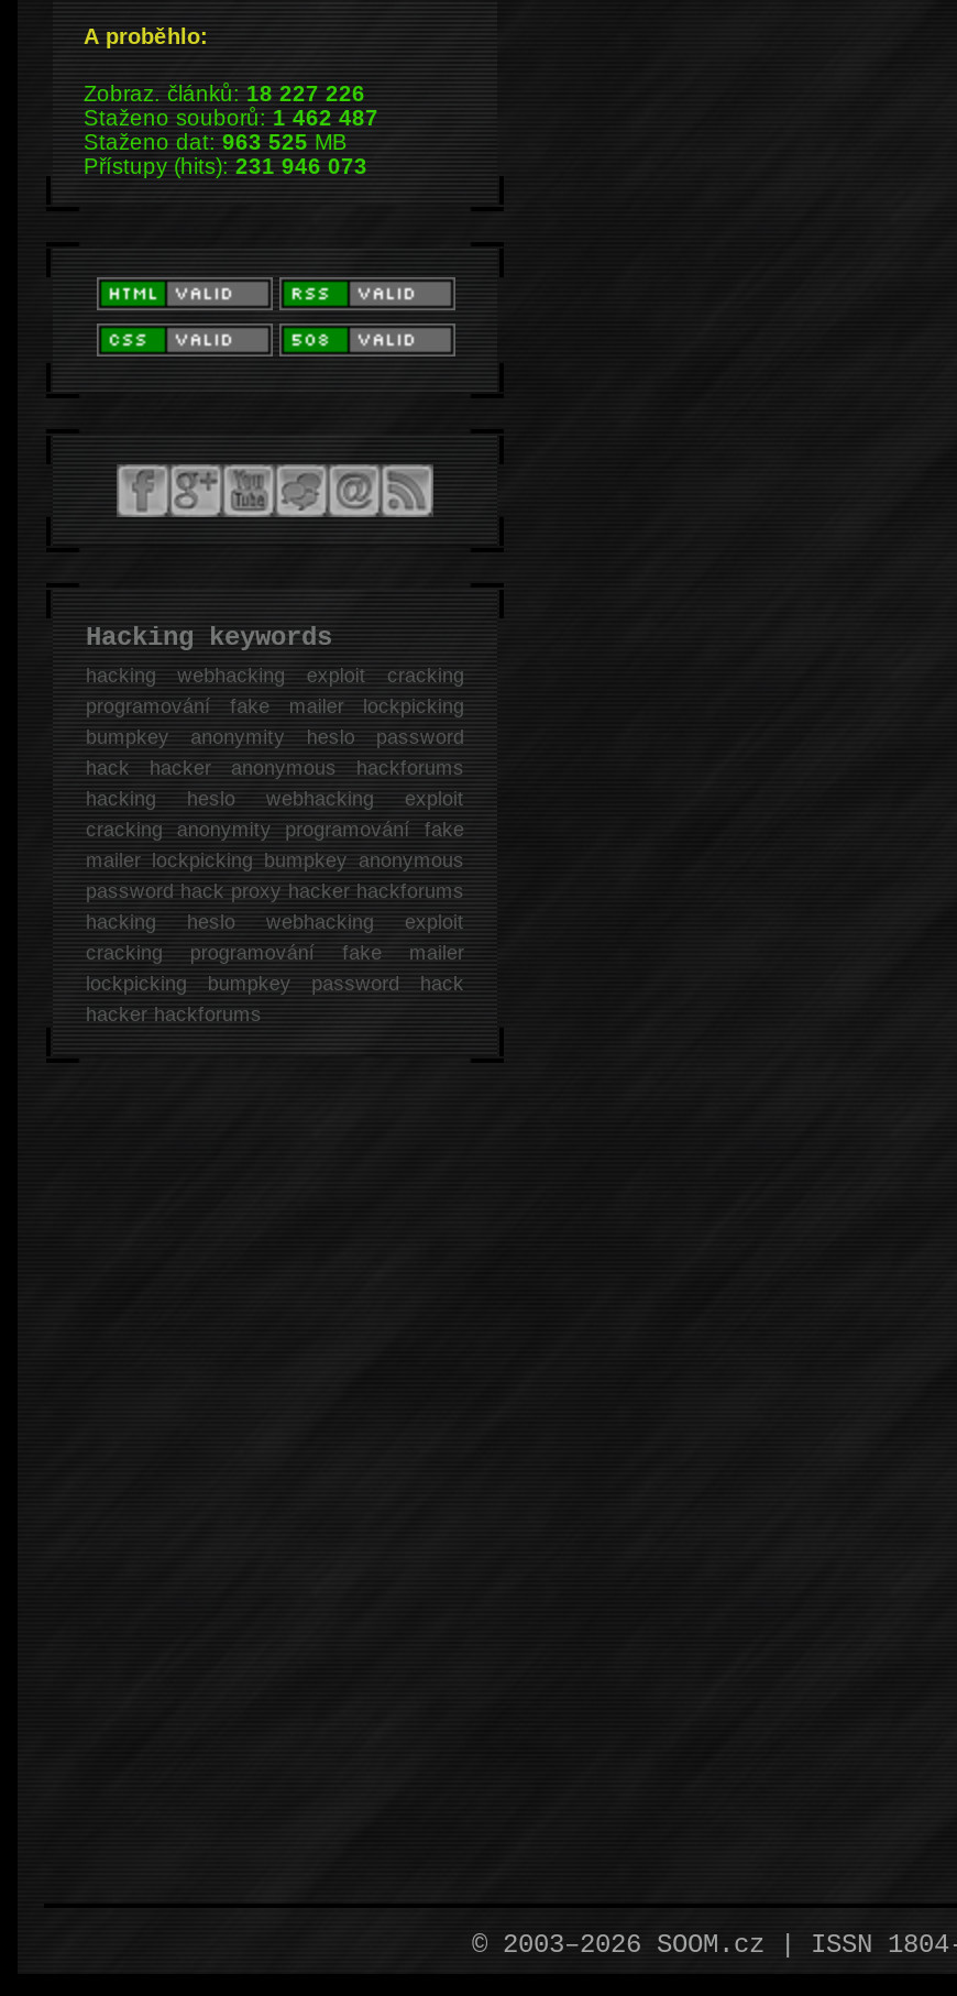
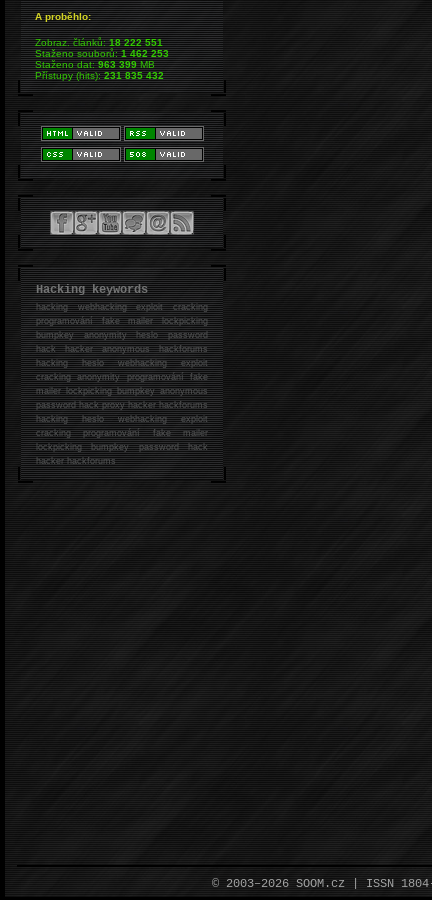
[84,81,365,105] Zobraz. článků: 18 227 226 -> [35,37,163,48] Zobraz. článků: 18 222 551
[84,105,378,129] Staženo souborů: 1 462 487 -> [35,48,169,59] Staženo souborů: 1 462 253
[84,129,348,153] Staženo dat: 963 525 MB -> [35,59,155,70] Staženo dat: 963 399 MB
[84,153,367,178] Přístupy (hits): 231 946 073 -> [35,70,164,81] Přístupy (hits): 231 835 432

